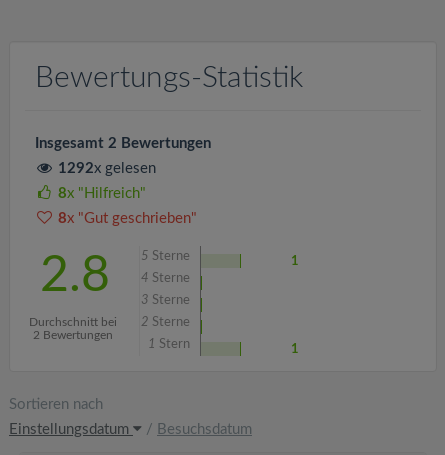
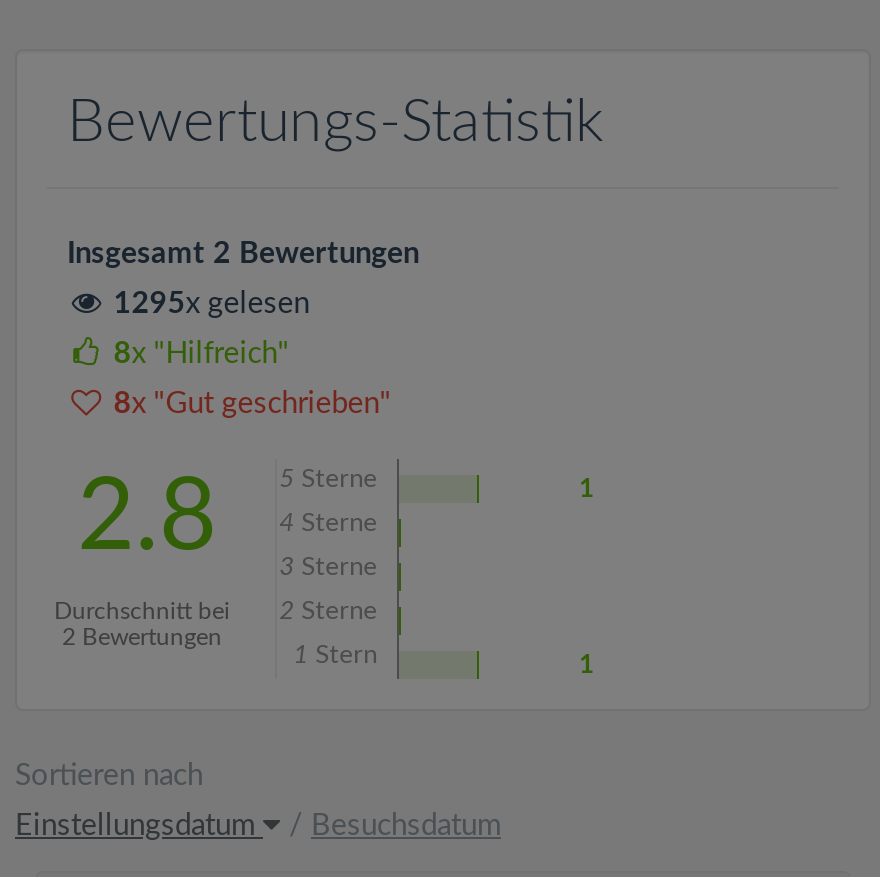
[58,161,156,176] 1292x gelesen -> [114,289,310,319] 1295x gelesen

